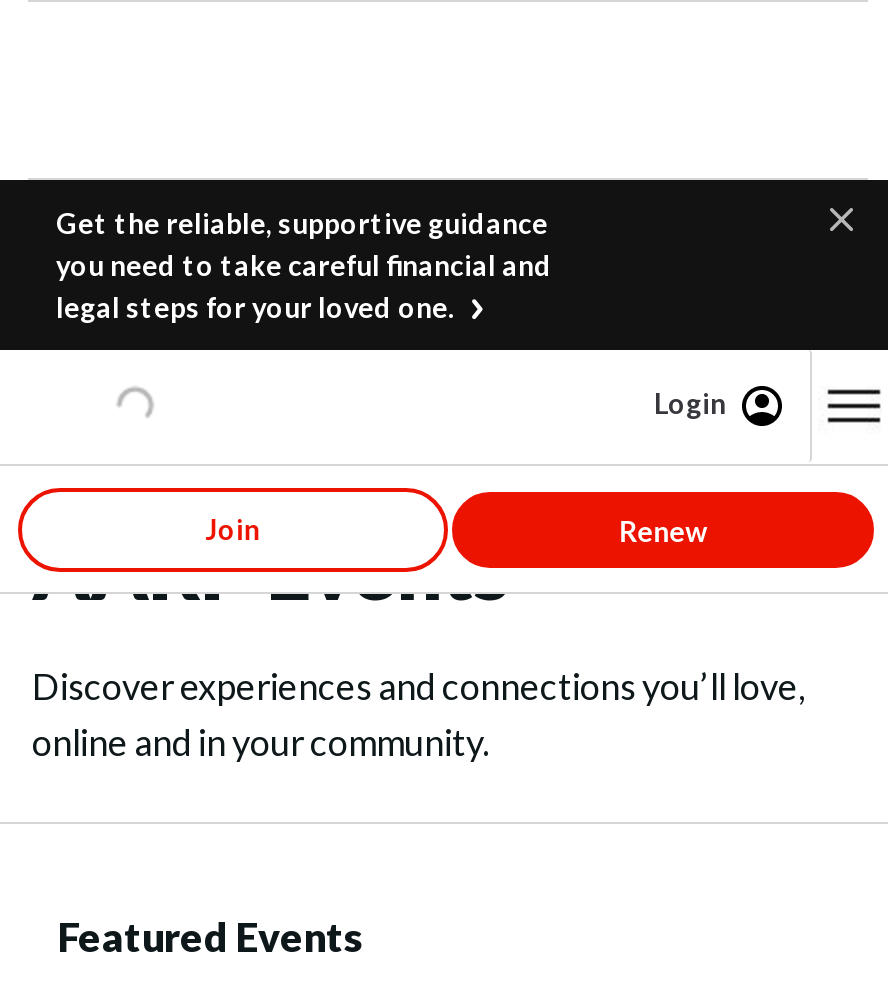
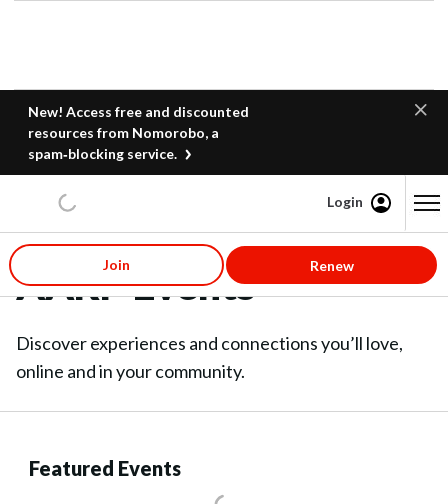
[56,206,552,324] Get the reliable, supportive guidance | you need to take careful financial and | legal steps for your loved one. -> [28,103,249,162] New! Access free and discounted | resources from Nomorobo, a | spam‑blocking service.

